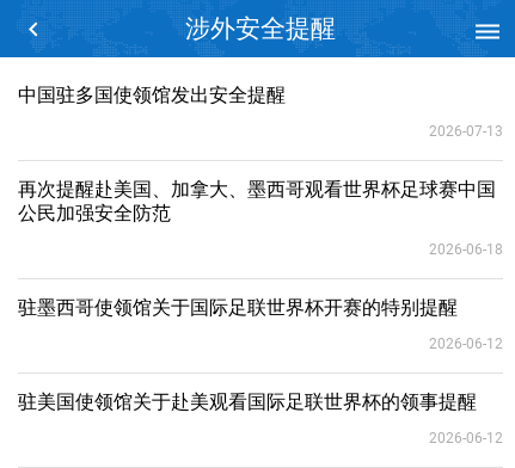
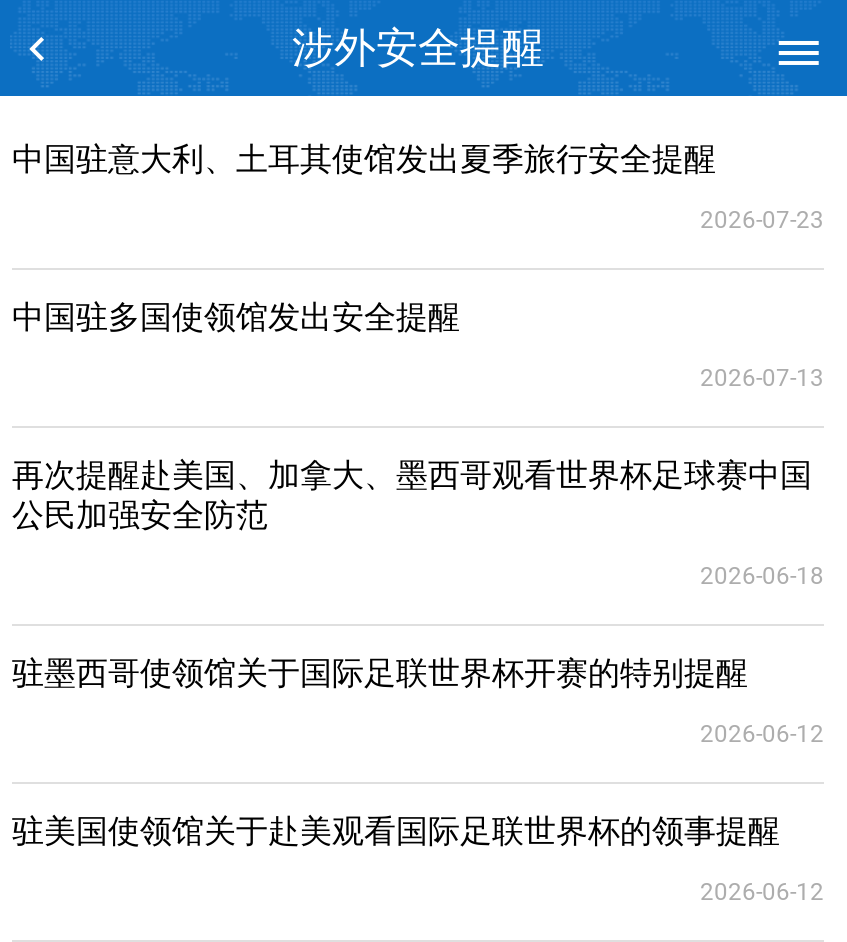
none -> [12,140,824,234] 中国驻意大利、土耳其使馆发出夏季旅行安全提醒 | 2026-07-23

